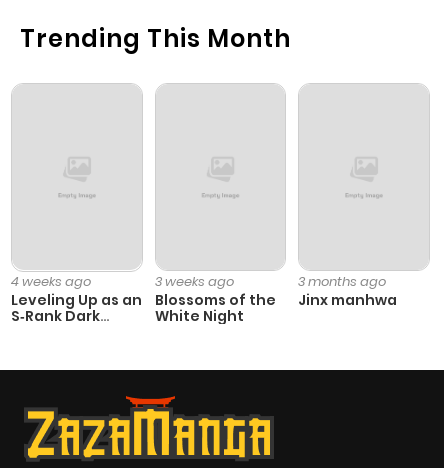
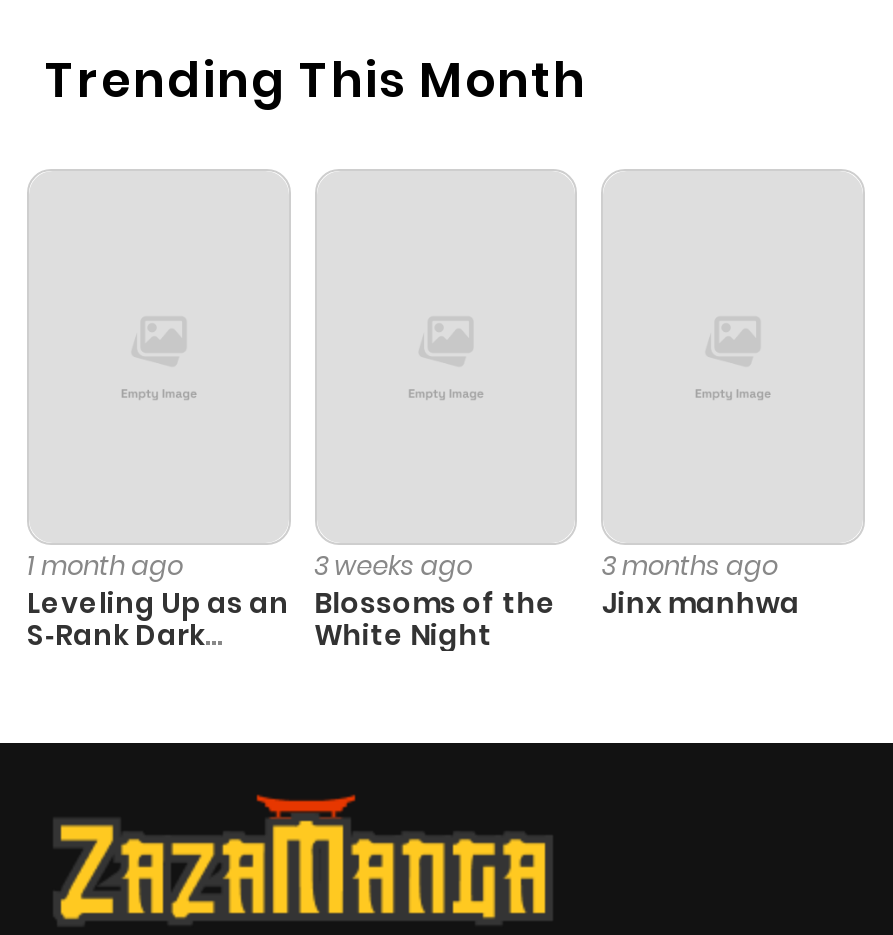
[11,272,91,291] 4 weeks ago -> [27,548,183,586] 1 month ago

